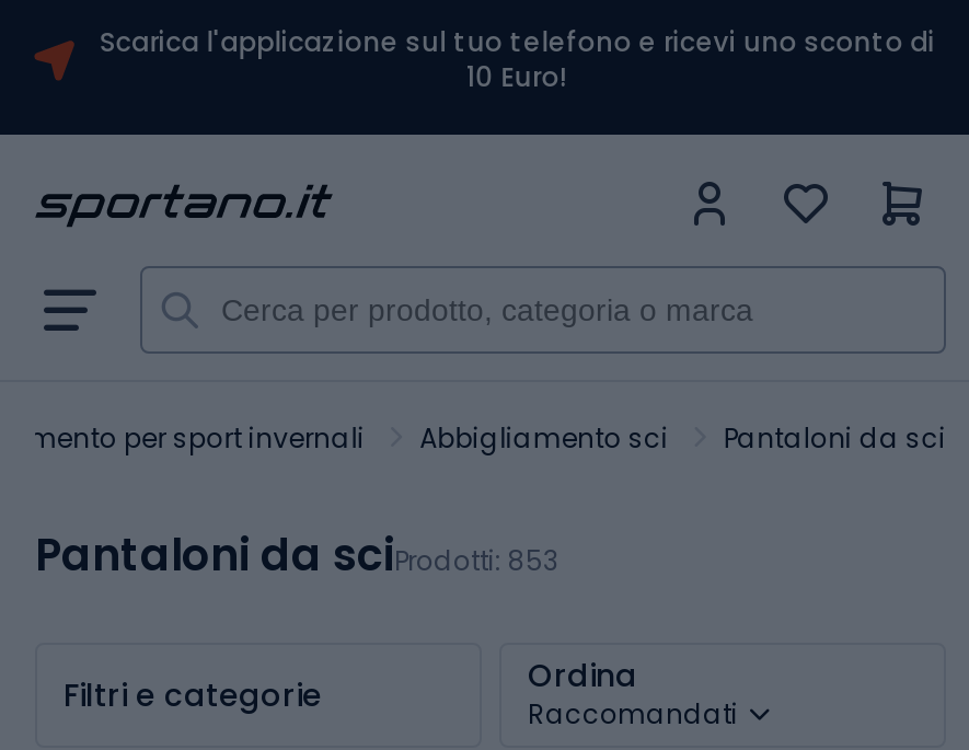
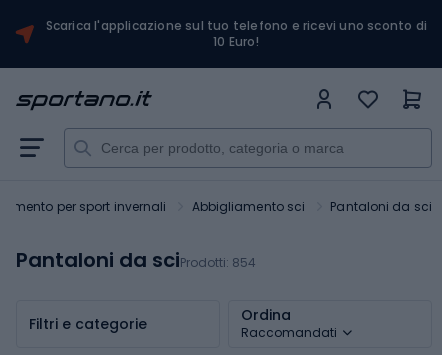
[35,525,558,587] Pantaloni da sciProdotti:853 -> [16,246,256,274] Pantaloni da sciProdotti:854

